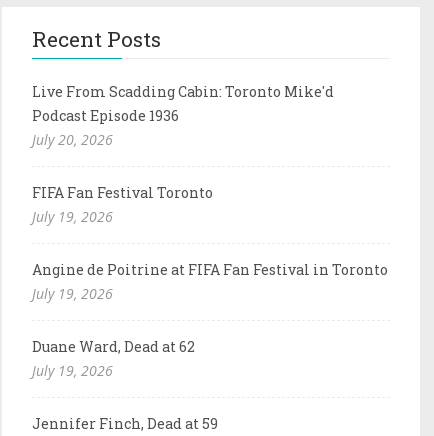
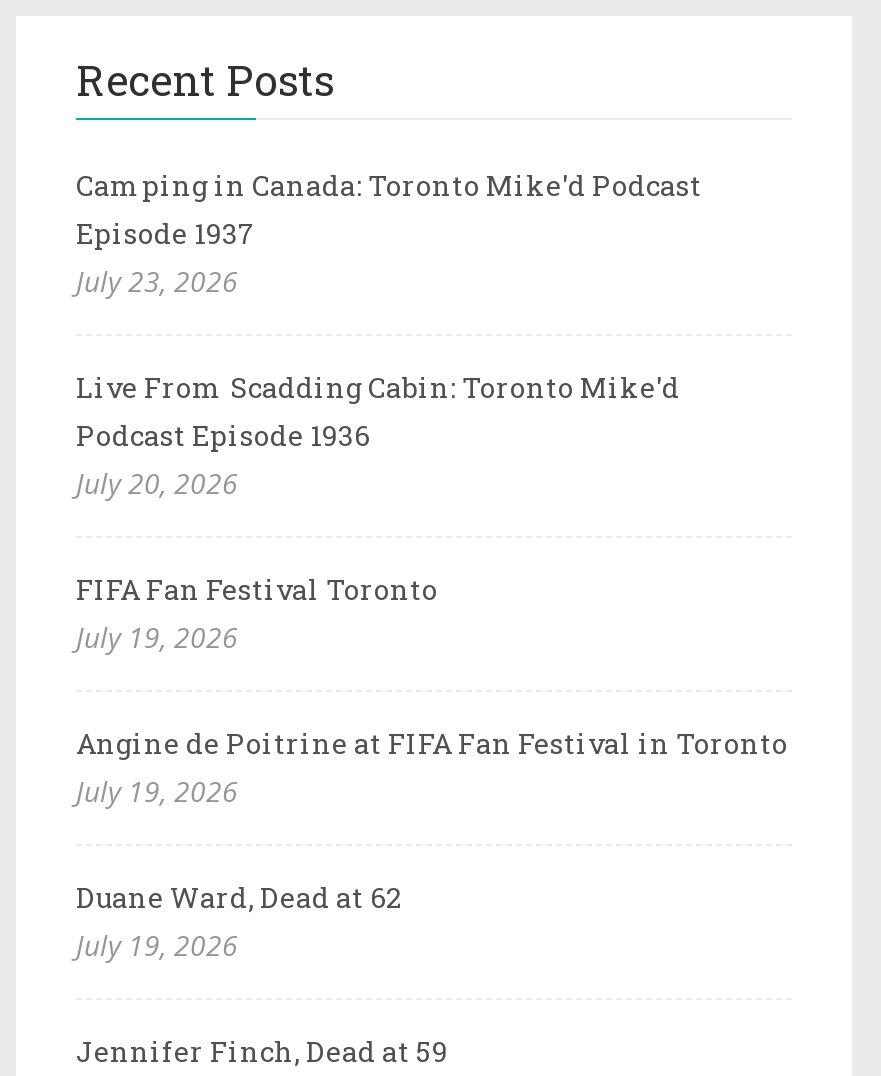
none -> [76,167,702,301] Camping in Canada: Toronto Mike'd Podcast | Episode 1937 | July 23, 2026

